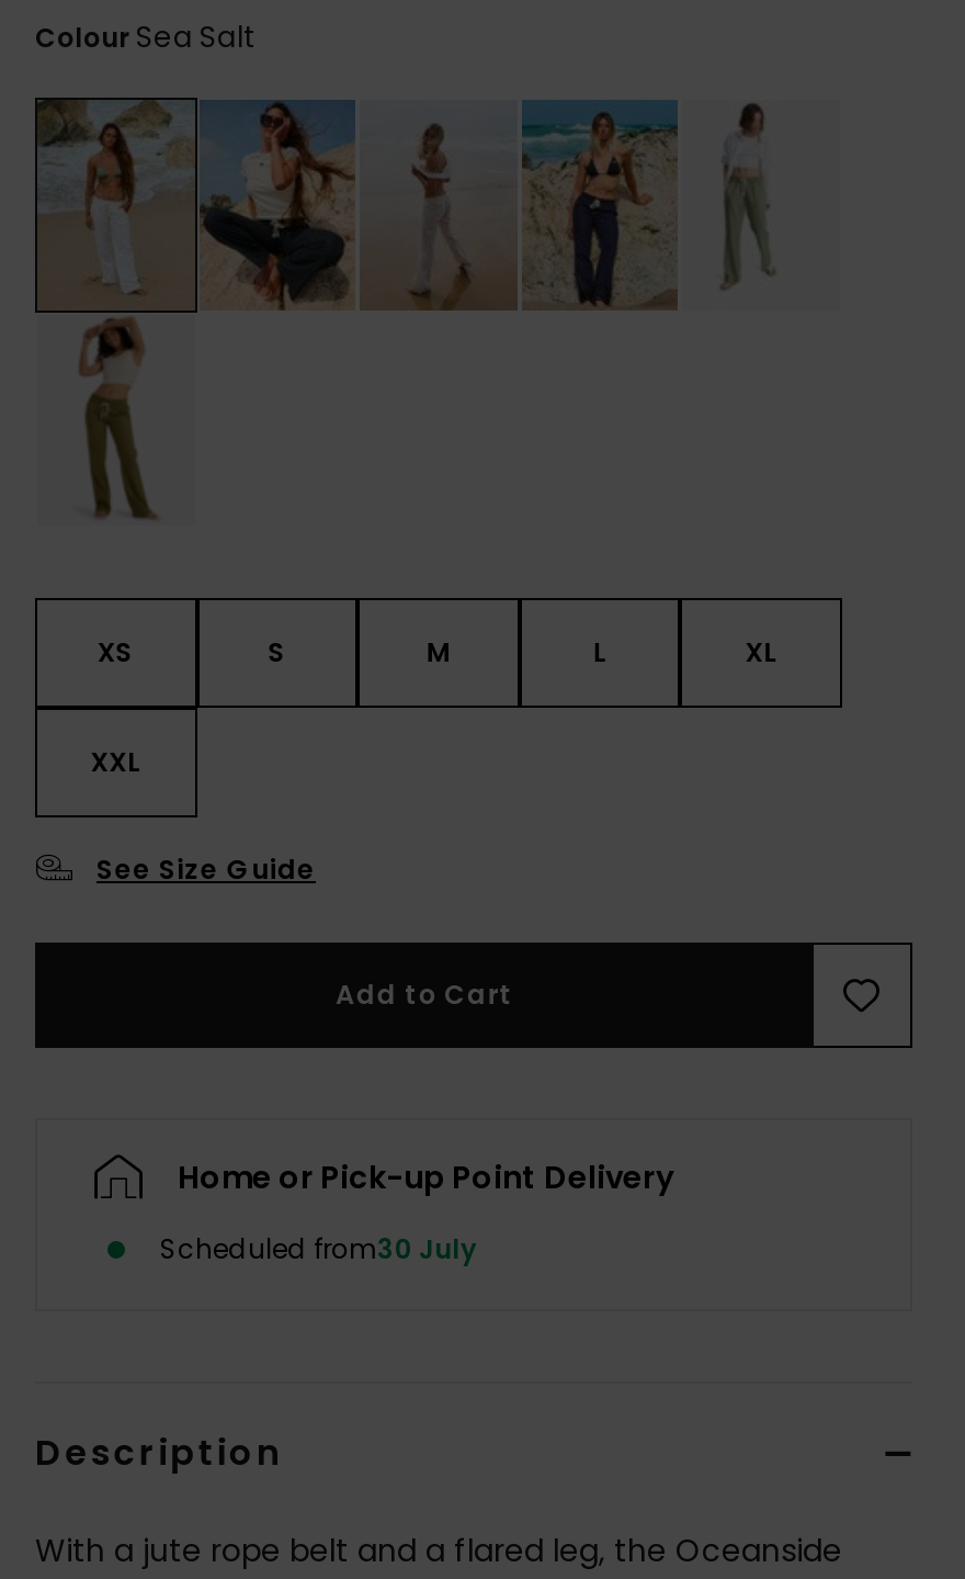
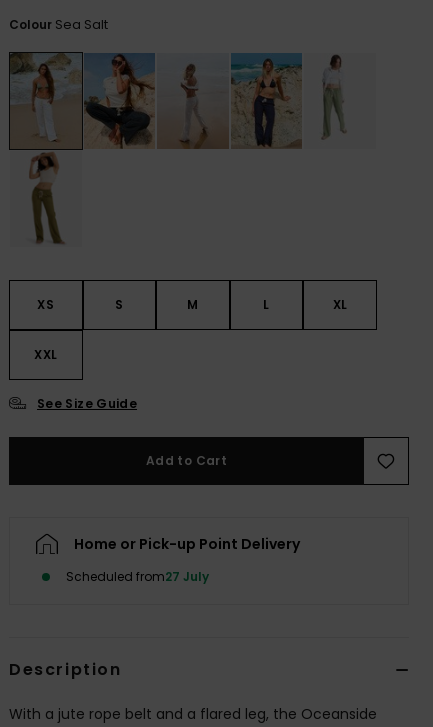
[160,1230,476,1267] Scheduled from30 July -> [66,568,209,585] Scheduled from27 July

